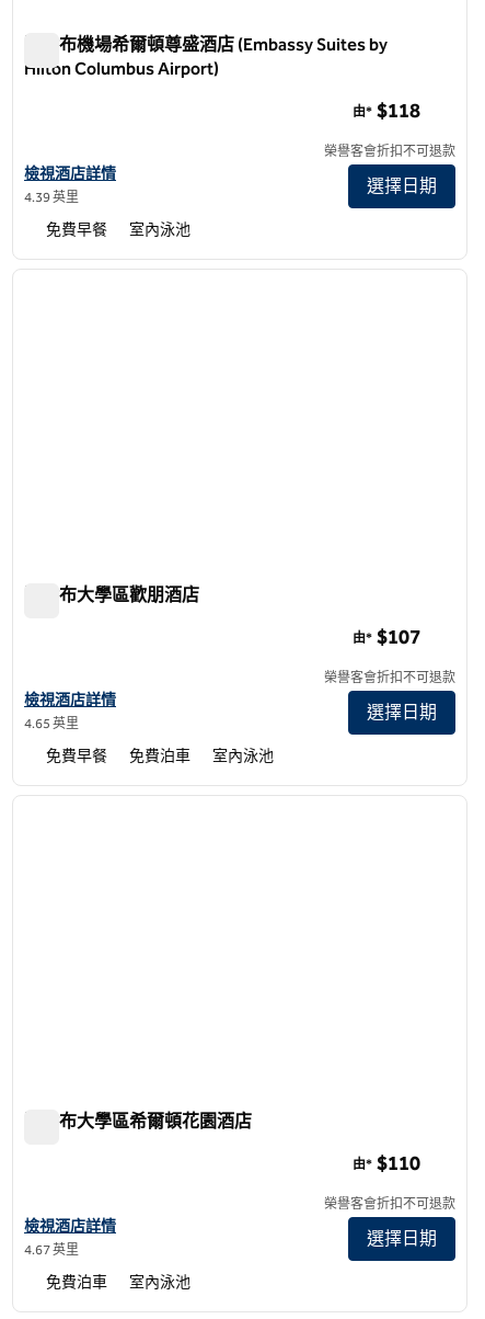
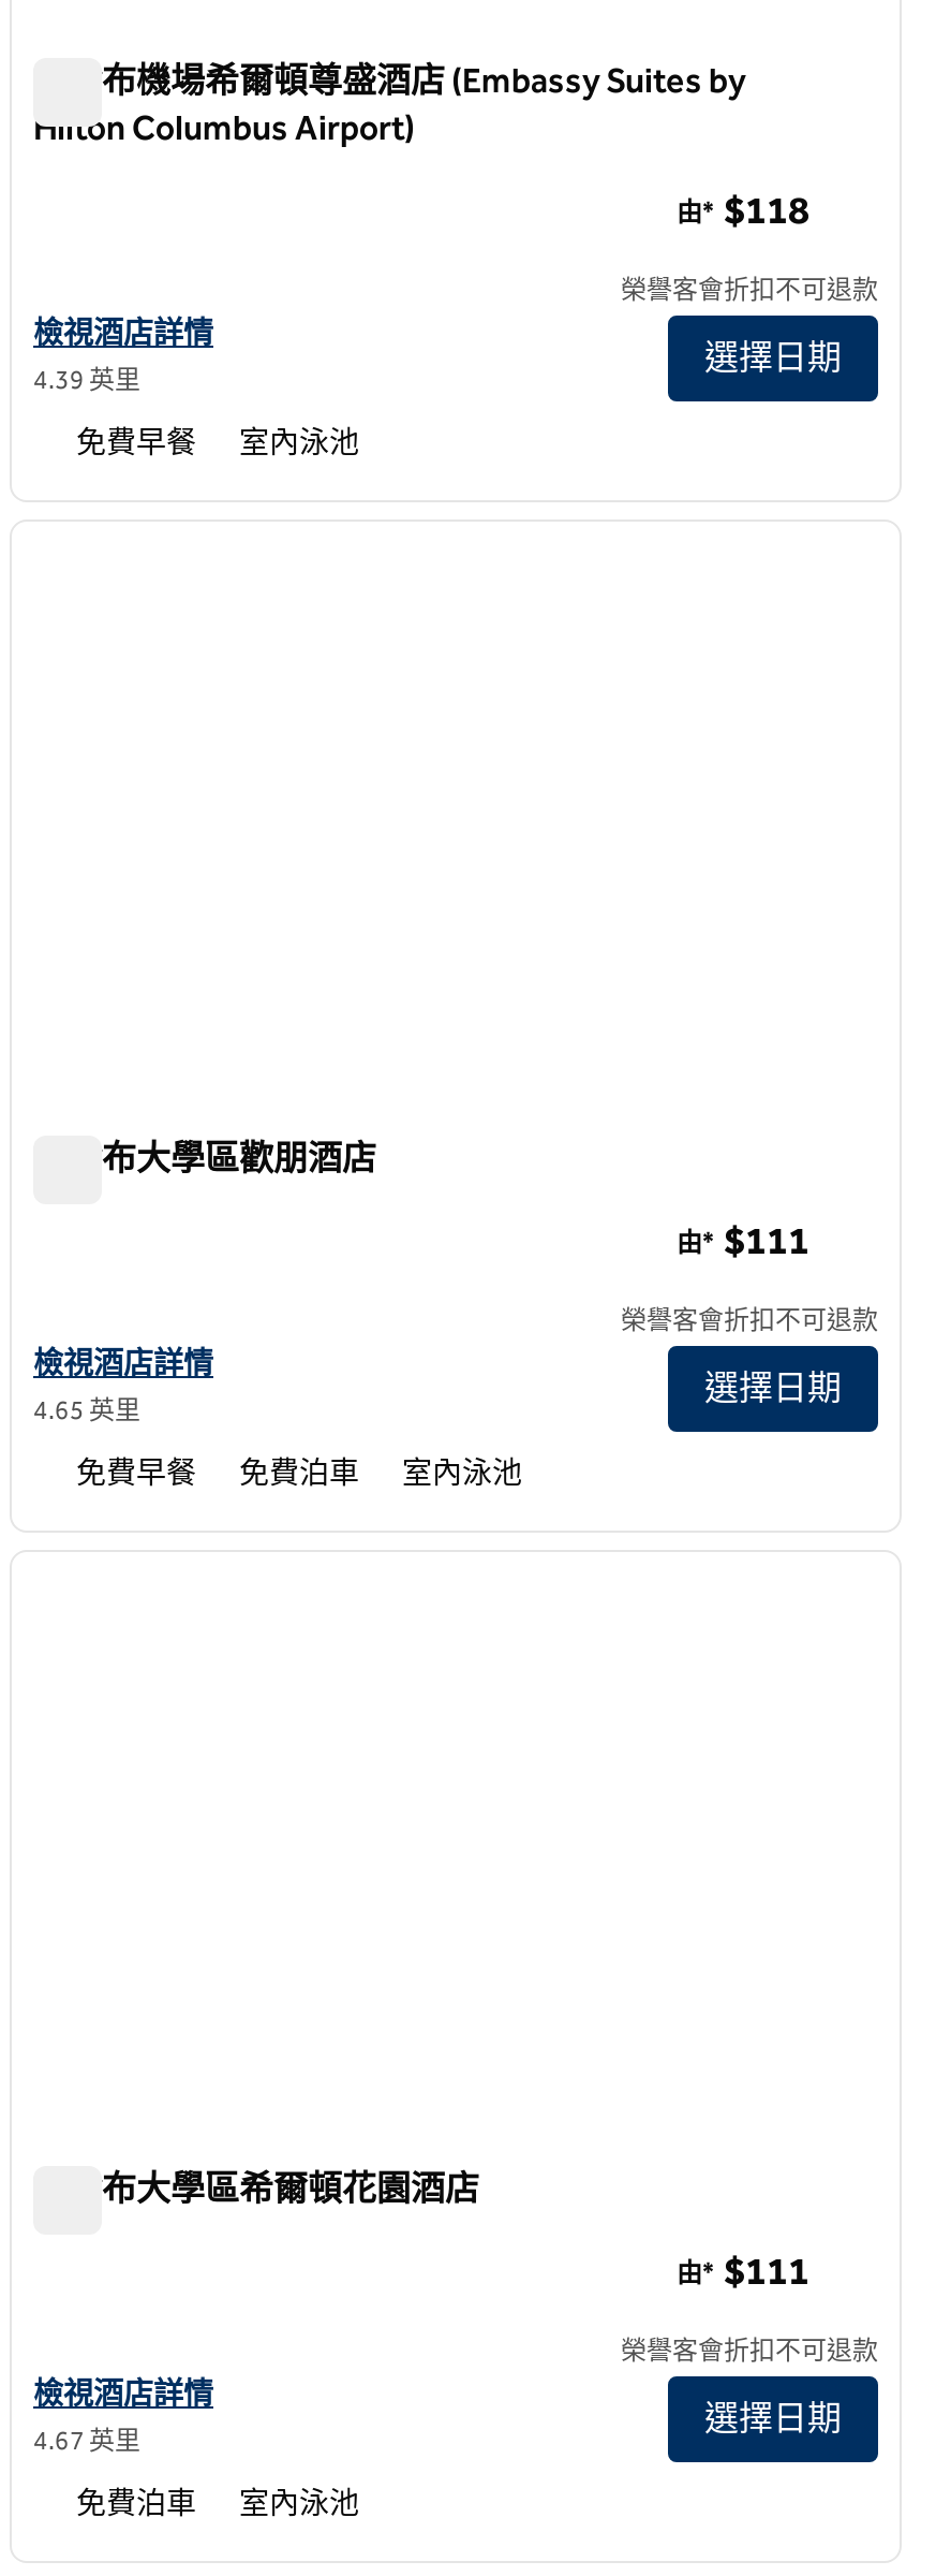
[353,625,420,649] 由* $107 -> [677,1218,809,1265] 由* $111
[353,1152,420,1176] 由* $110 -> [677,2248,809,2295] 由* $111

